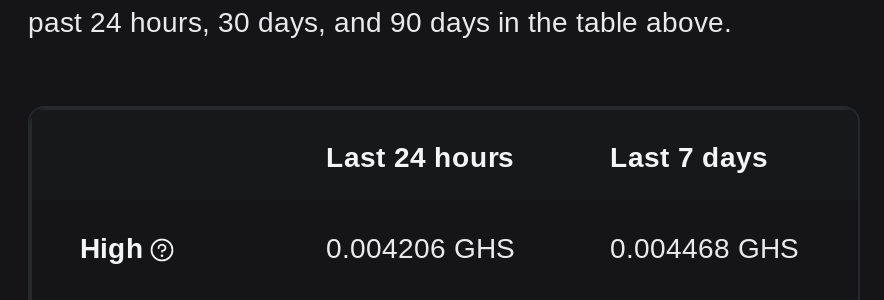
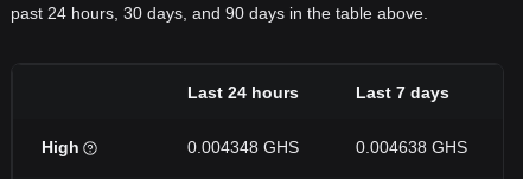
[326,232,514,264] 0.004206 GHS -> [187,138,299,156] 0.004348 GHS
[610,232,798,264] 0.004468 GHS -> [356,138,467,156] 0.004638 GHS

